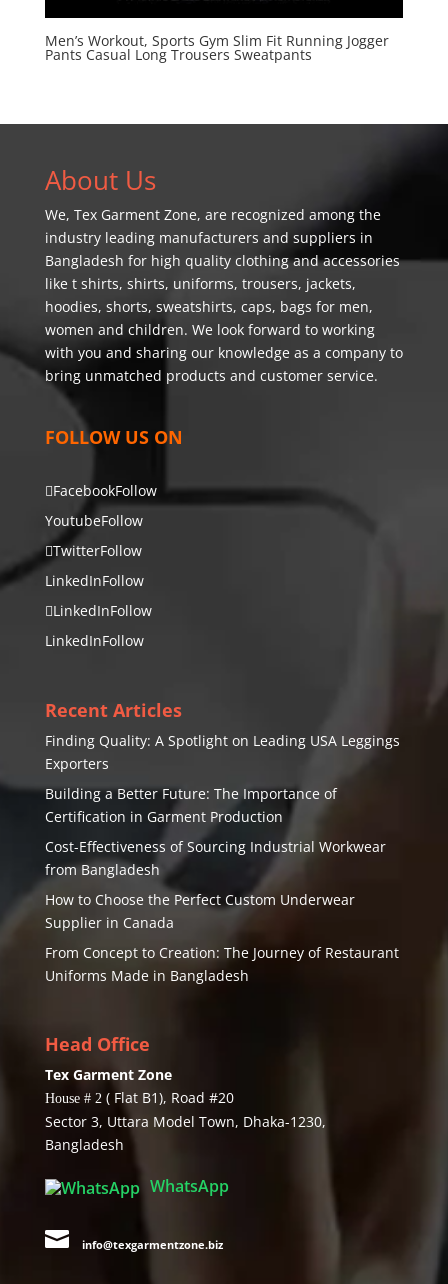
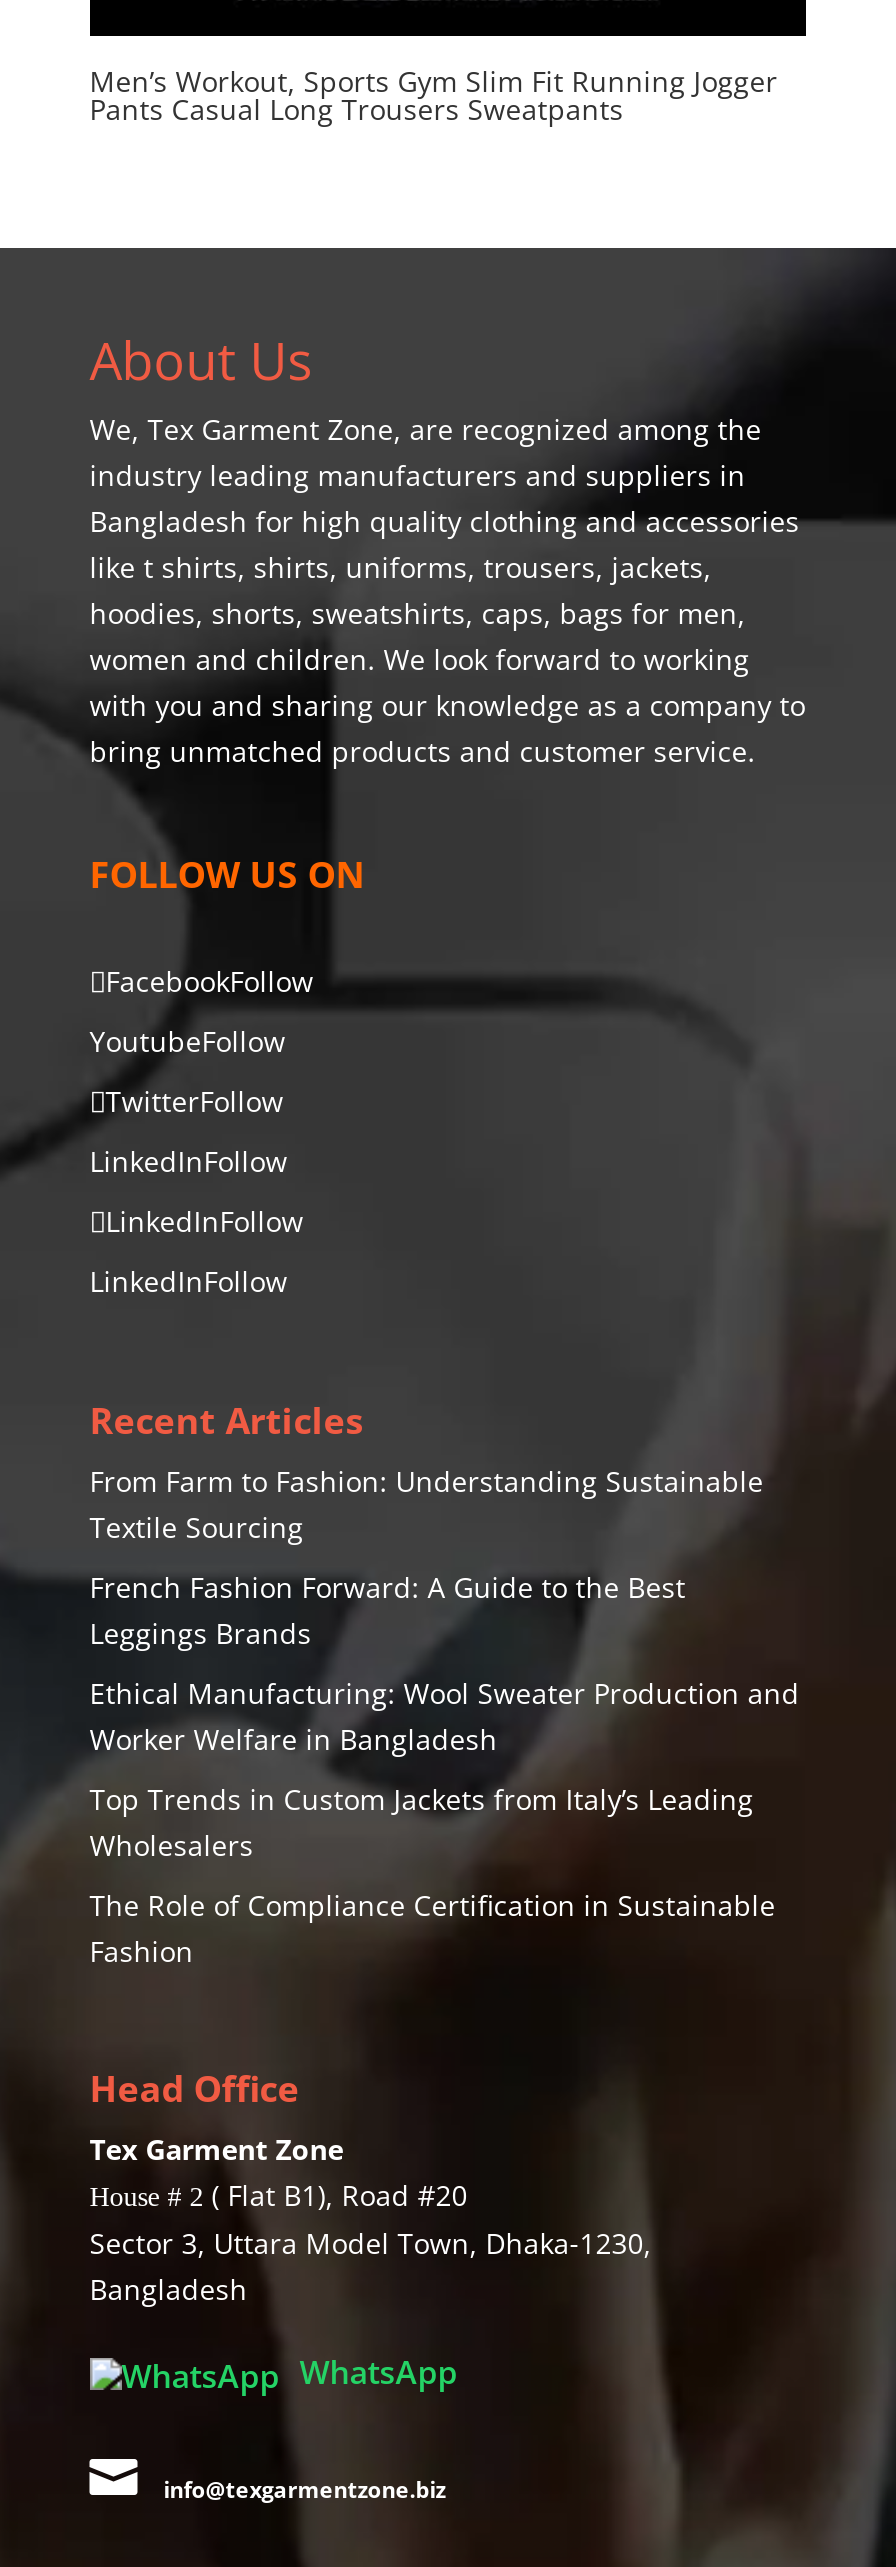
[45,731,400,773] Finding Quality: A Spotlight on Leading USA Leggings | Exporters -> [90,1461,764,1545] From Farm to Fashion: Understanding Sustainable | Textile Sourcing
[45,784,337,826] Building a Better Future: The Importance of | Certification in Garment Production -> [90,1567,686,1651] French Fashion Forward: A Guide to the Best | Leggings Brands
[45,837,386,879] Cost-Effectiveness of Sourcing Industrial Workwear | from Bangladesh -> [90,1673,800,1757] Ethical Manufacturing: Wool Sweater Production and | Worker Welfare in Bangladesh
[45,890,355,932] How to Choose the Perfect Custom Underwear | Supplier in Canada -> [90,1779,754,1863] Top Trends in Custom Jackets from Italy’s Leading | Wholesalers
[45,943,399,985] From Concept to Creation: The Journey of Restaurant | Uniforms Made in Bangladesh -> [90,1885,776,1969] The Role of Compliance Certification in Sustainable | Fashion

